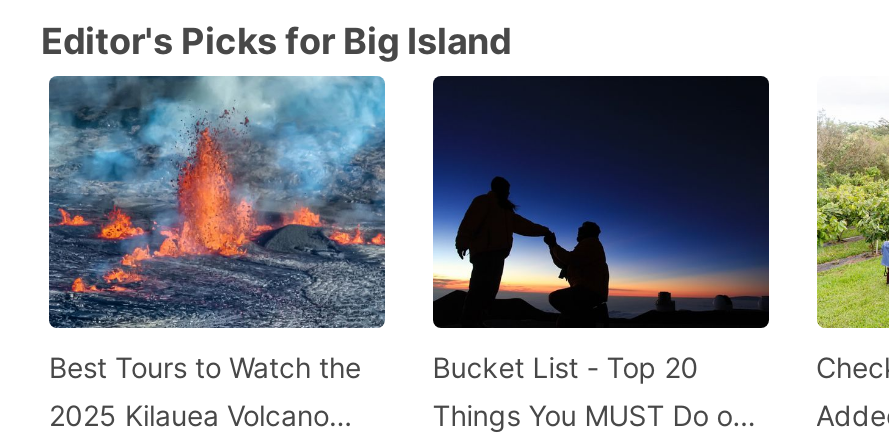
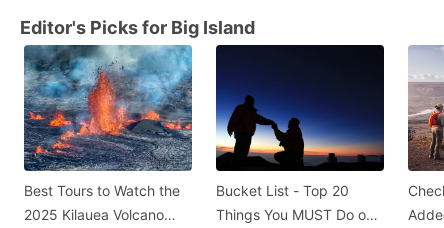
[815,78,883,330] [image] -> [407,45,441,172] [image]

